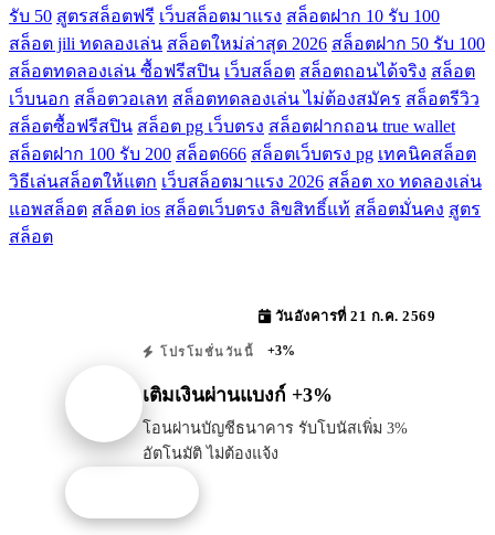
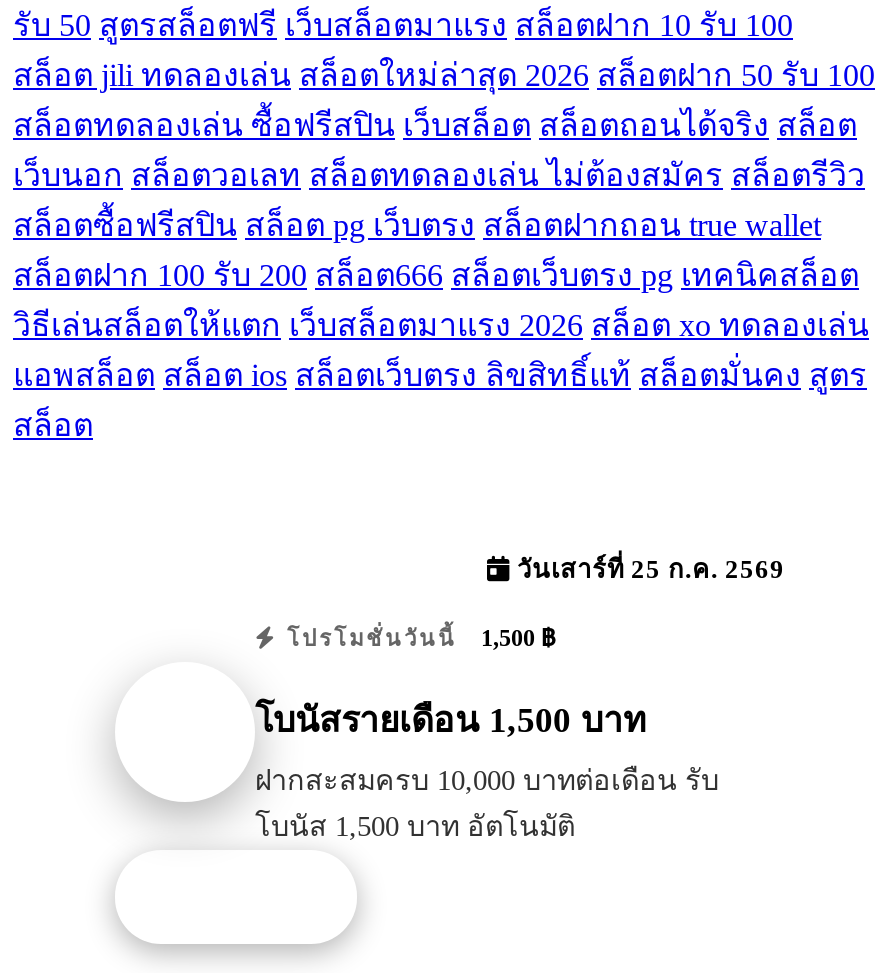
[271,309,435,325] วันอังคารที่ 21 ก.ค. 2569 -> [510,557,785,585] วันเสาร์ที่ 25 ก.ค. 2569
[155,344,295,359] โปรโมชั่นวันนี้ +3% -> [278,625,555,653] โปรโมชั่นวันนี้ 1,500 ฿
[143,384,333,406] เติมเงินผ่านแบงก์ +3% -> [255,700,647,740] โบนัสรายเดือน 1,500 บาท
[143,419,408,462] โอนผ่านบัญชีธนาคาร รับโบนัสเพิ่ม 3% | อัตโนมัติ ไม่ต้องแจ้ง -> [255,764,719,842] ฝากสะสมครบ 10,000 บาทต่อเดือน รับ | โบนัส 1,500 บาท อัตโนมัติ

